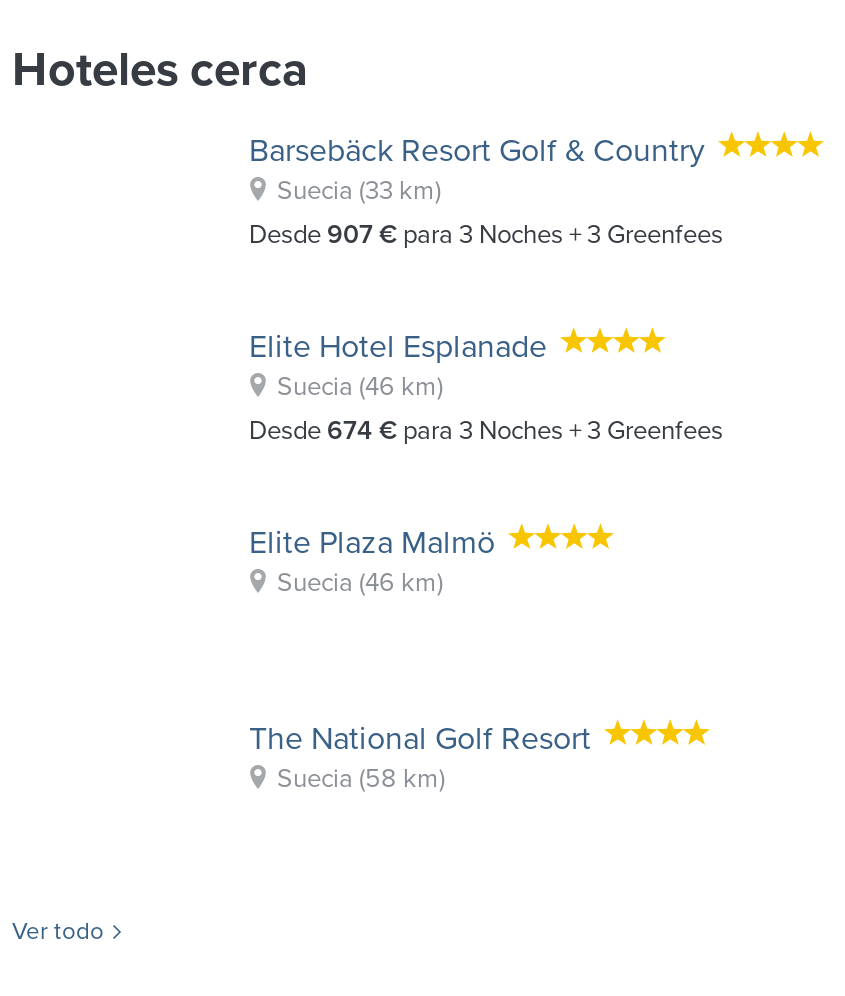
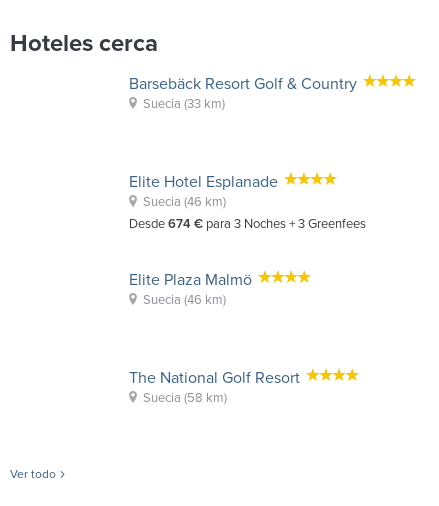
[249,214,723,252] Desde 907 €para 3 Noches + 3 Greenfees -> none

